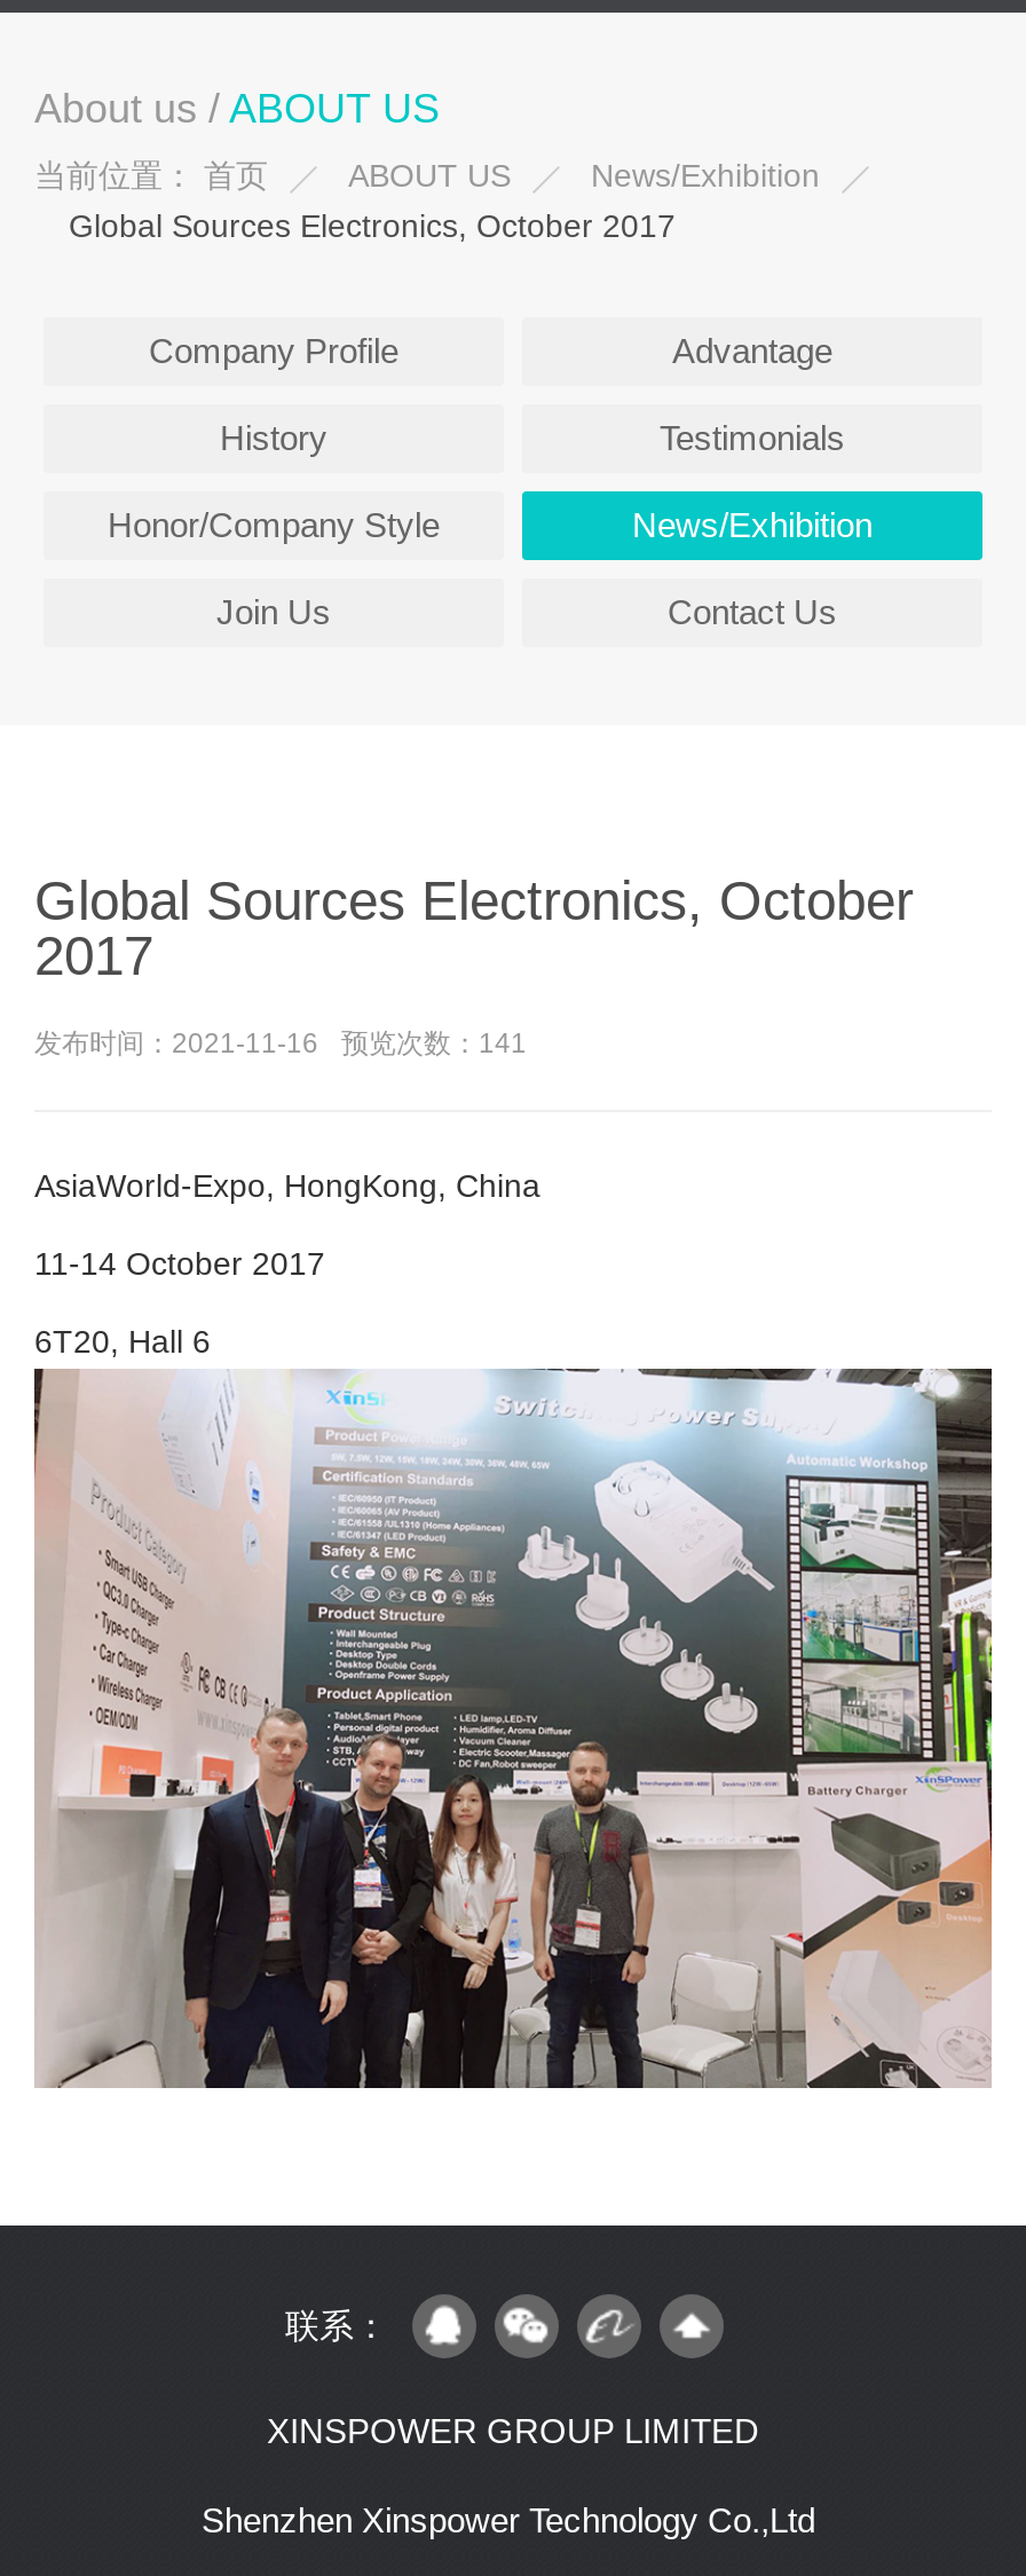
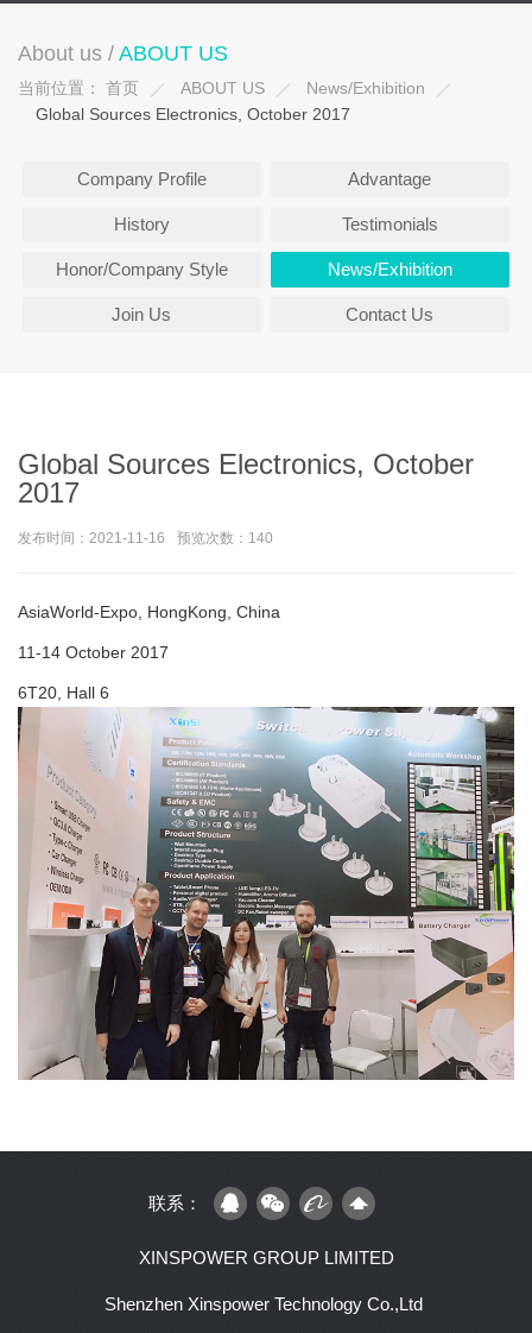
[34,1027,527,1059] 发布时间：2021-11-16 预览次数：141 -> [18,530,273,547] 发布时间：2021-11-16 预览次数：140

